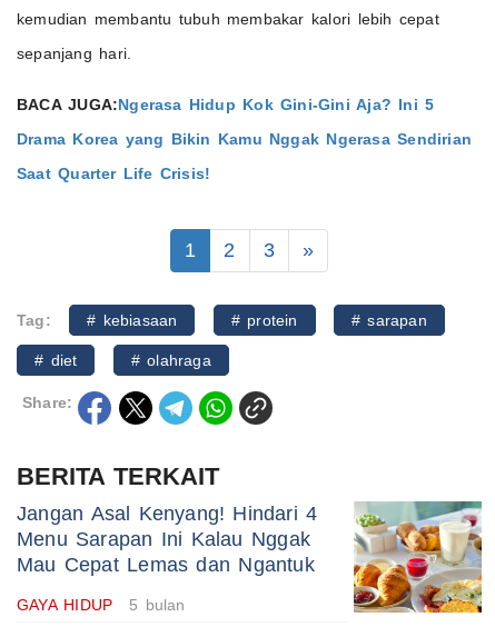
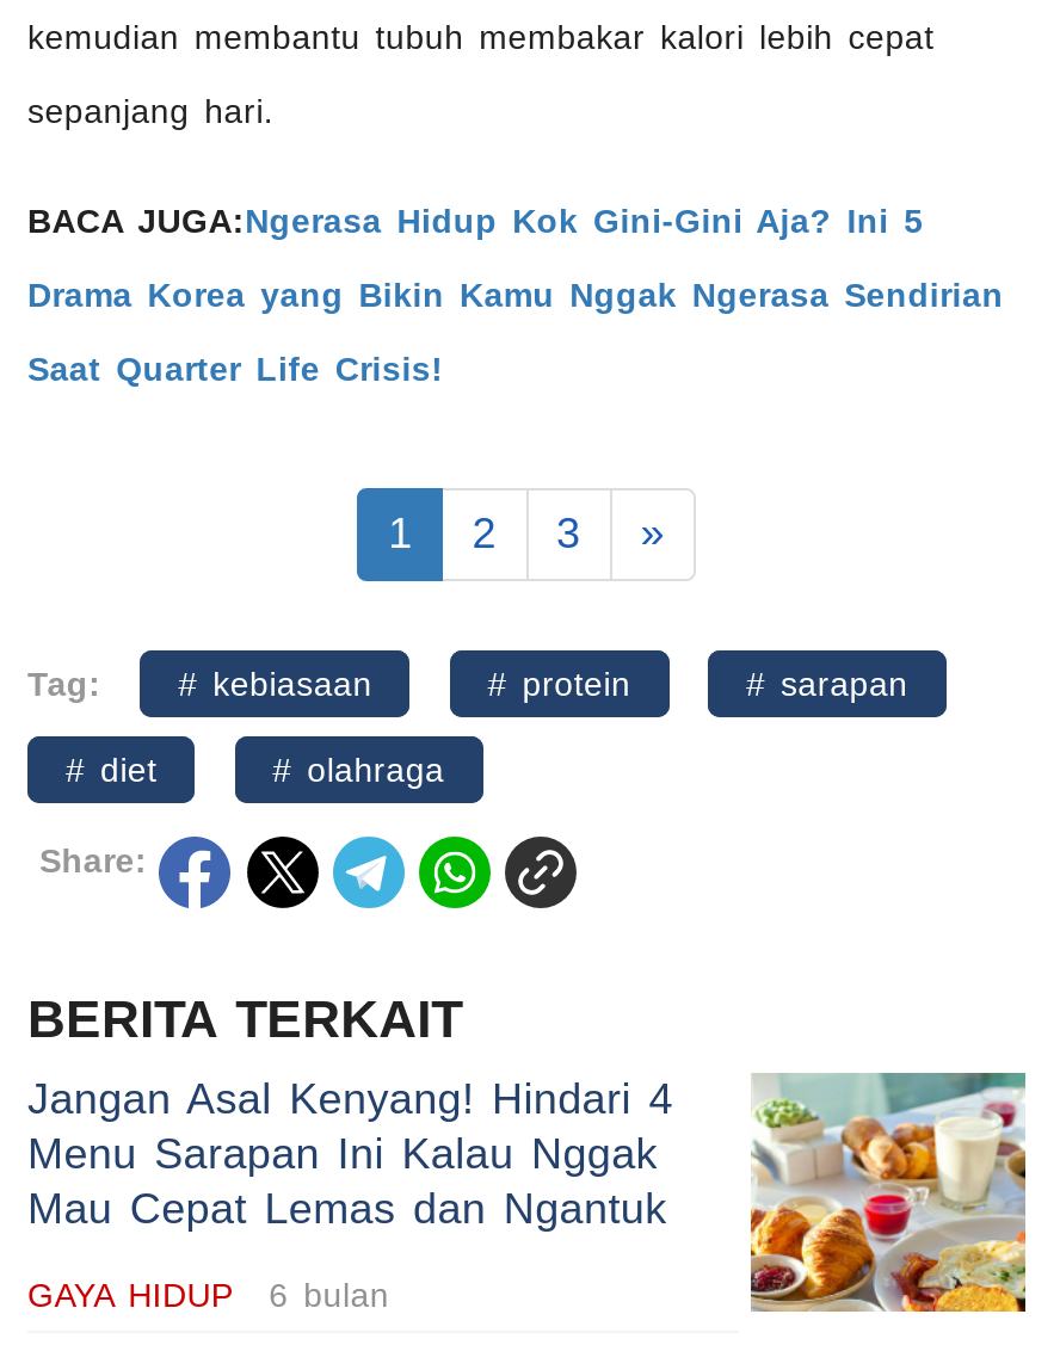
[17,596,185,614] GAYA HIDUP 5 bulan -> [27,1277,389,1315] GAYA HIDUP 6 bulan

